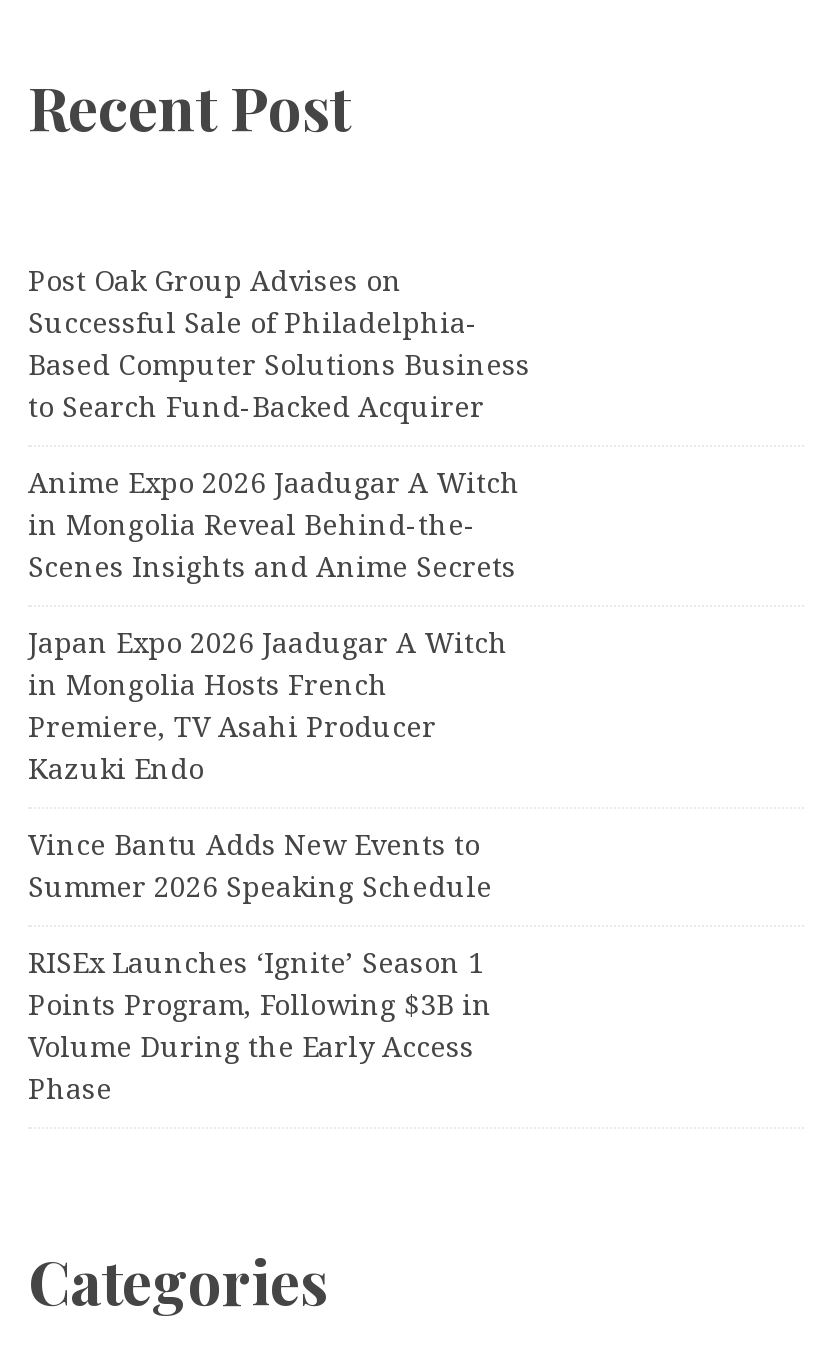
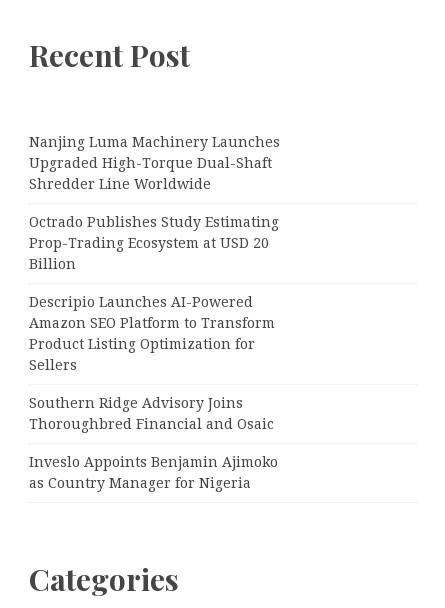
[28,264,530,422] Post Oak Group Advises on | Successful Sale of Philadelphia- | Based Computer Solutions Business | to Search Fund-Backed Acquirer -> [29,134,280,192] Nanjing Luma Machinery Launches | Upgraded High-Torque Dual-Shaft | Shredder Line Worldwide
[28,466,520,582] Anime Expo 2026 Jaadugar A Witch | in Mongolia Reveal Behind-the- | Scenes Insights and Anime Secrets -> [29,214,279,272] Octrado Publishes Study Estimating | Prop-Trading Ecosystem at USD 20 | Billion
[28,626,508,784] Japan Expo 2026 Jaadugar A Witch | in Mongolia Hosts French | Premiere, TV Asahi Producer | Kazuki Endo -> [29,294,275,373] Descripio Launches AI-Powered | Amazon SEO Platform to Transform | Product Listing Optimization for | Sellers
[28,828,492,902] Vince Bantu Adds New Events to | Summer 2026 Speaking Schedule -> [29,395,274,432] Southern Ridge Advisory Joins | Thoroughbred Financial and Osaic
[28,946,492,1104] RISEx Launches ‘Ignite’ Season 1 | Points Program, Following $3B in | Volume During the Early Access | Phase -> [29,454,278,491] Inveslo Appoints Benjamin Ajimoko | as Country Manager for Nigeria

